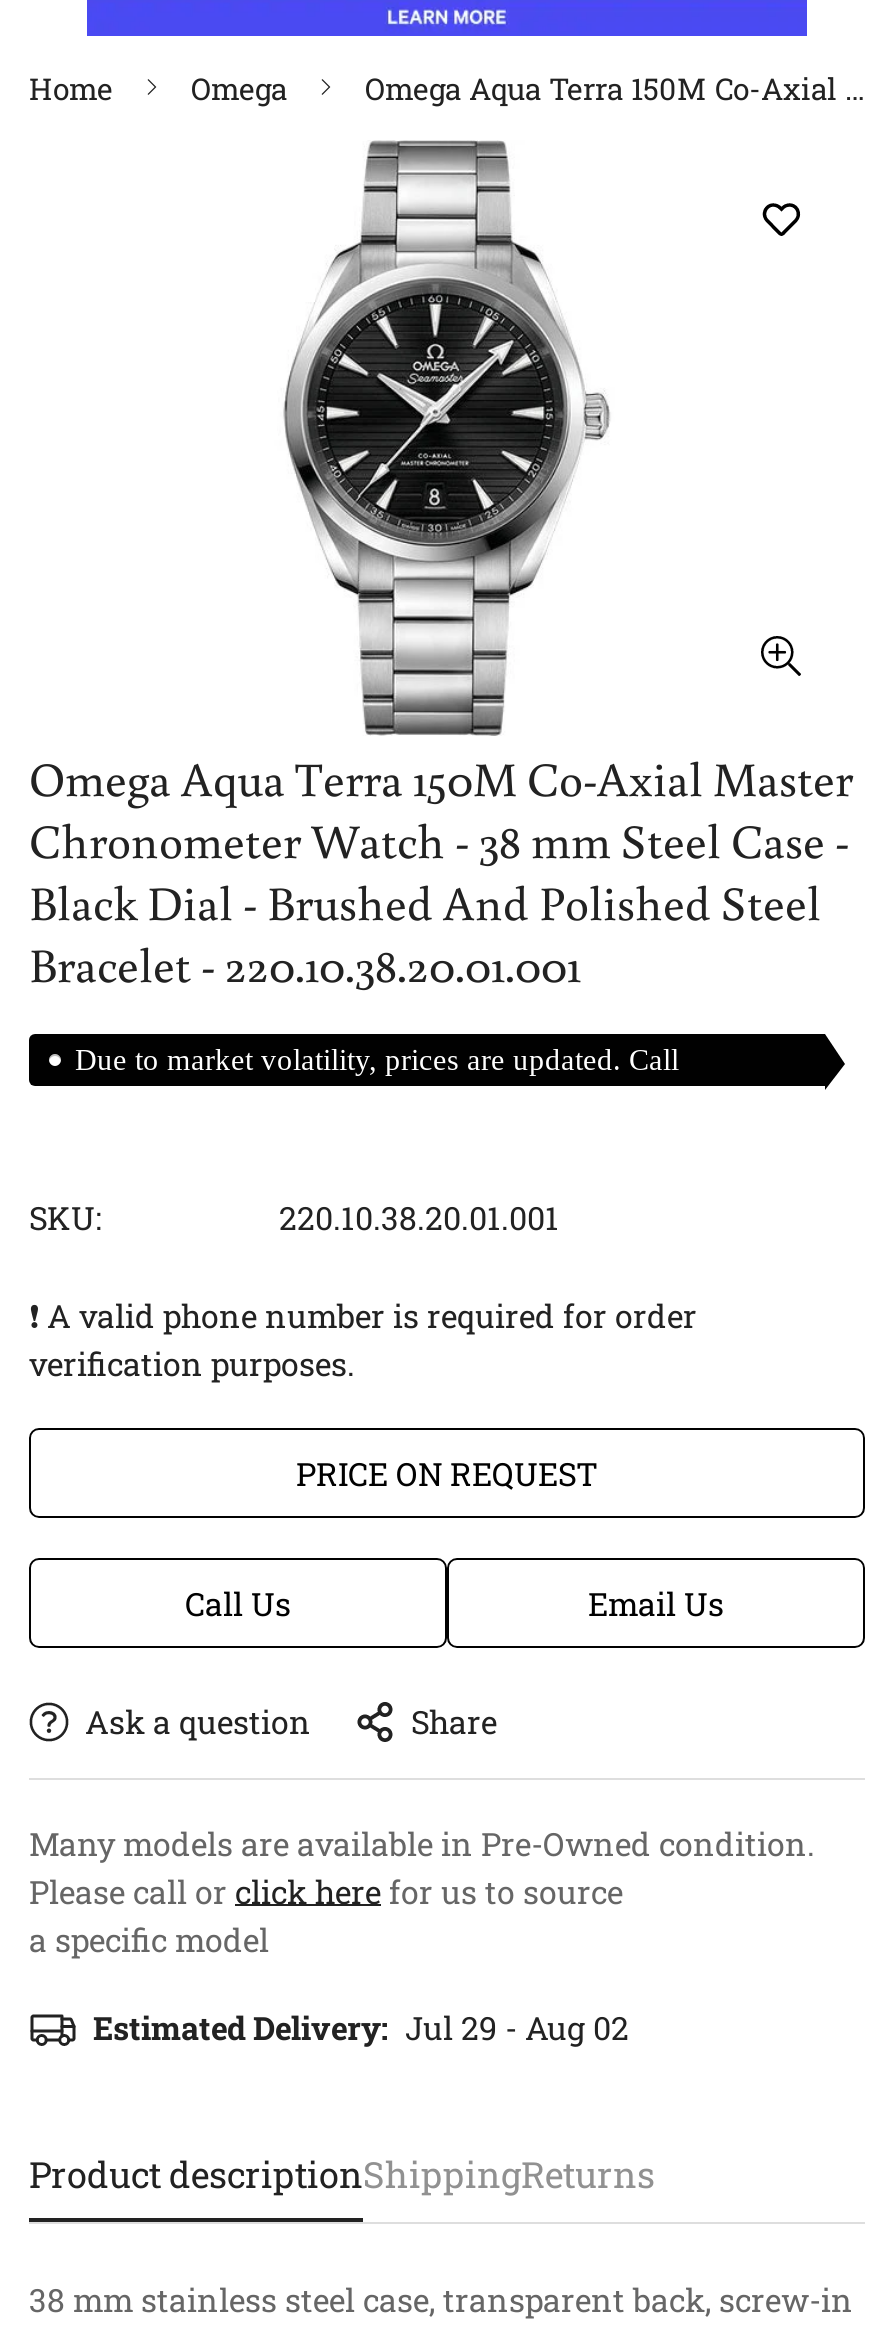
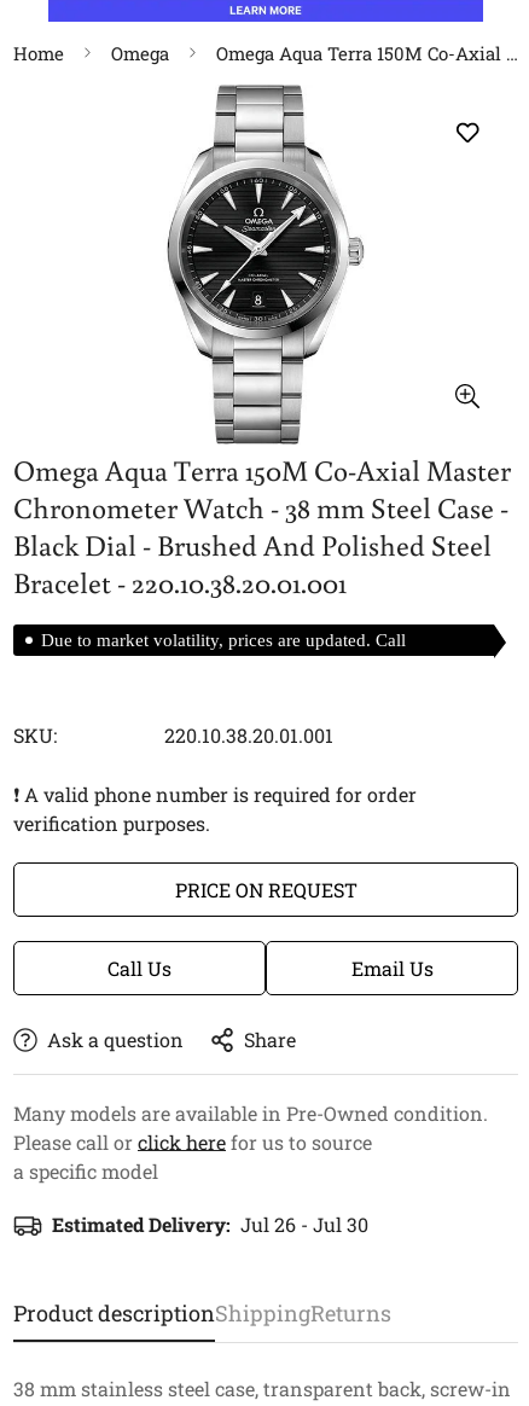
[93,2007,629,2049] Estimated Delivery: Jul 29 - Aug 02 -> [52,1212,368,1237] Estimated Delivery: Jul 26 - Jul 30

